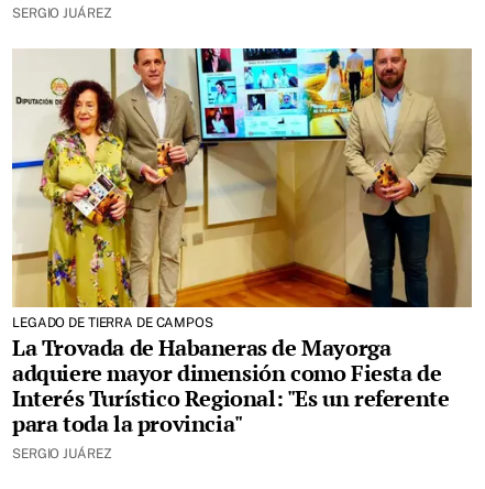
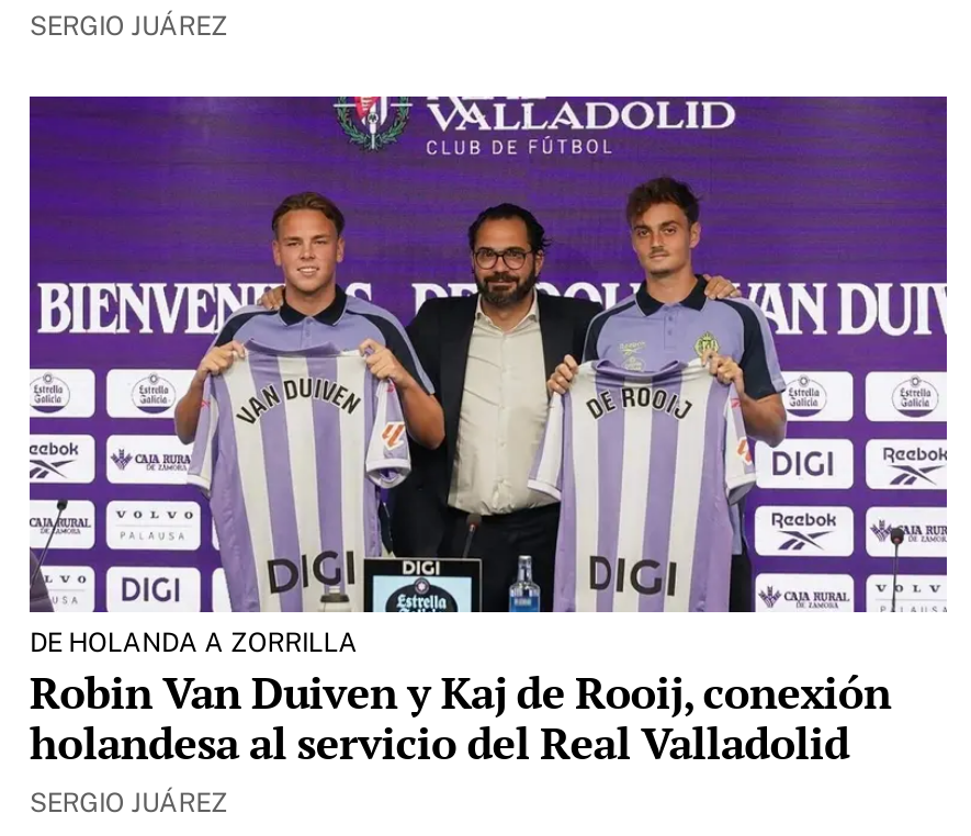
[11,47,473,438] [image] | LEGADO DE TIERRA DE CAMPOS | La Trovada de Habaneras de Mayorga | adquiere mayor dimensión como Fiesta de | Interés Turístico Regional: "Es un referente | para toda la provincia" -> [27,94,949,772] [image] | DE HOLANDA A ZORRILLA | Robin Van Duiven y Kaj de Rooij, conexión | holandesa al servicio del Real Valladolid

